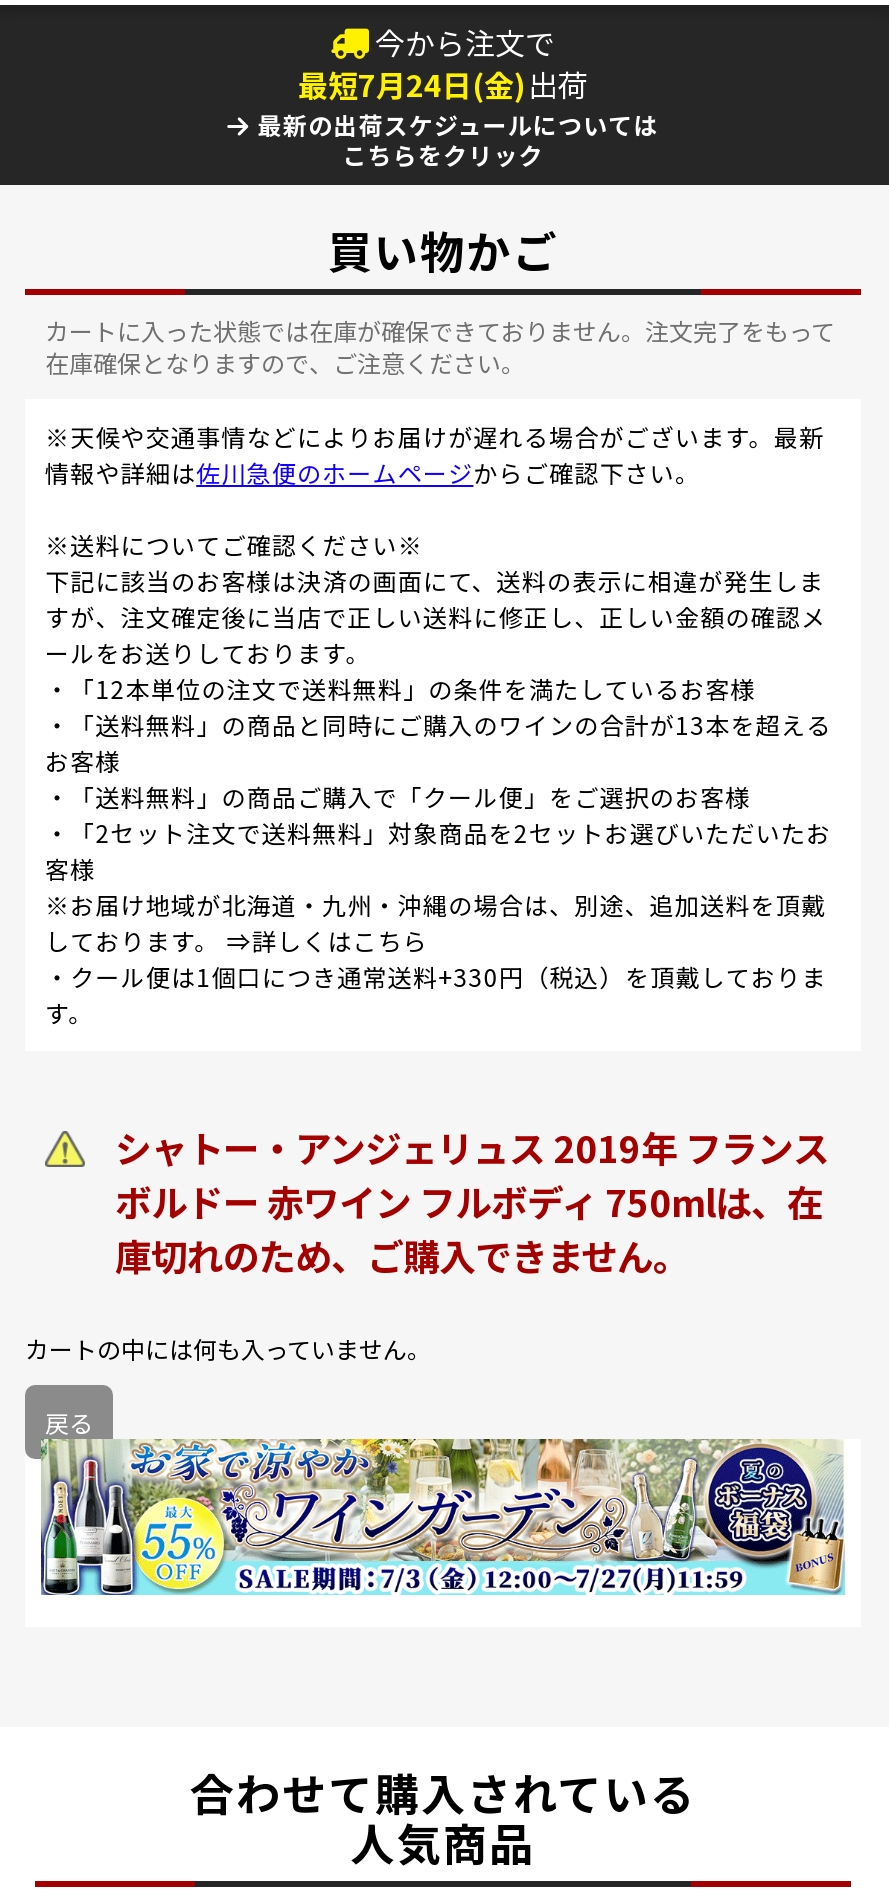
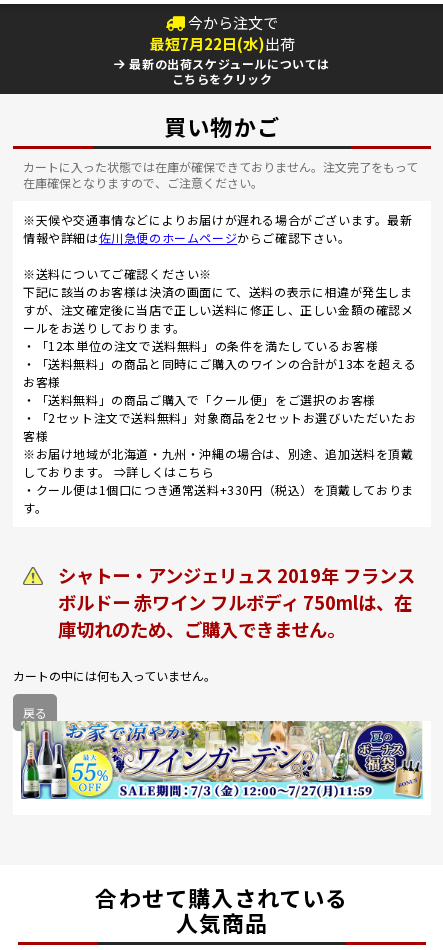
[298,63,588,105] 最短7月24日(金)出荷 -> [149,33,294,54] 最短7月22日(水)出荷

